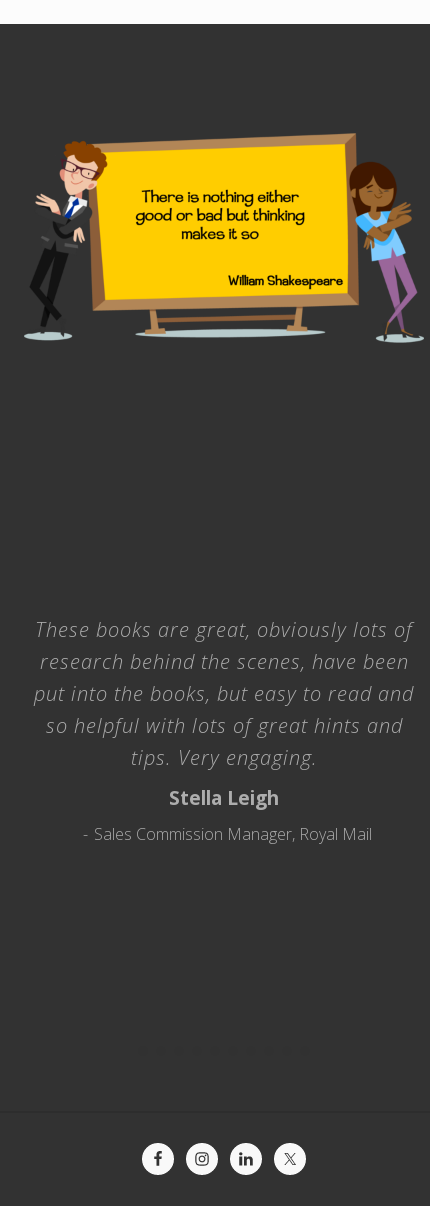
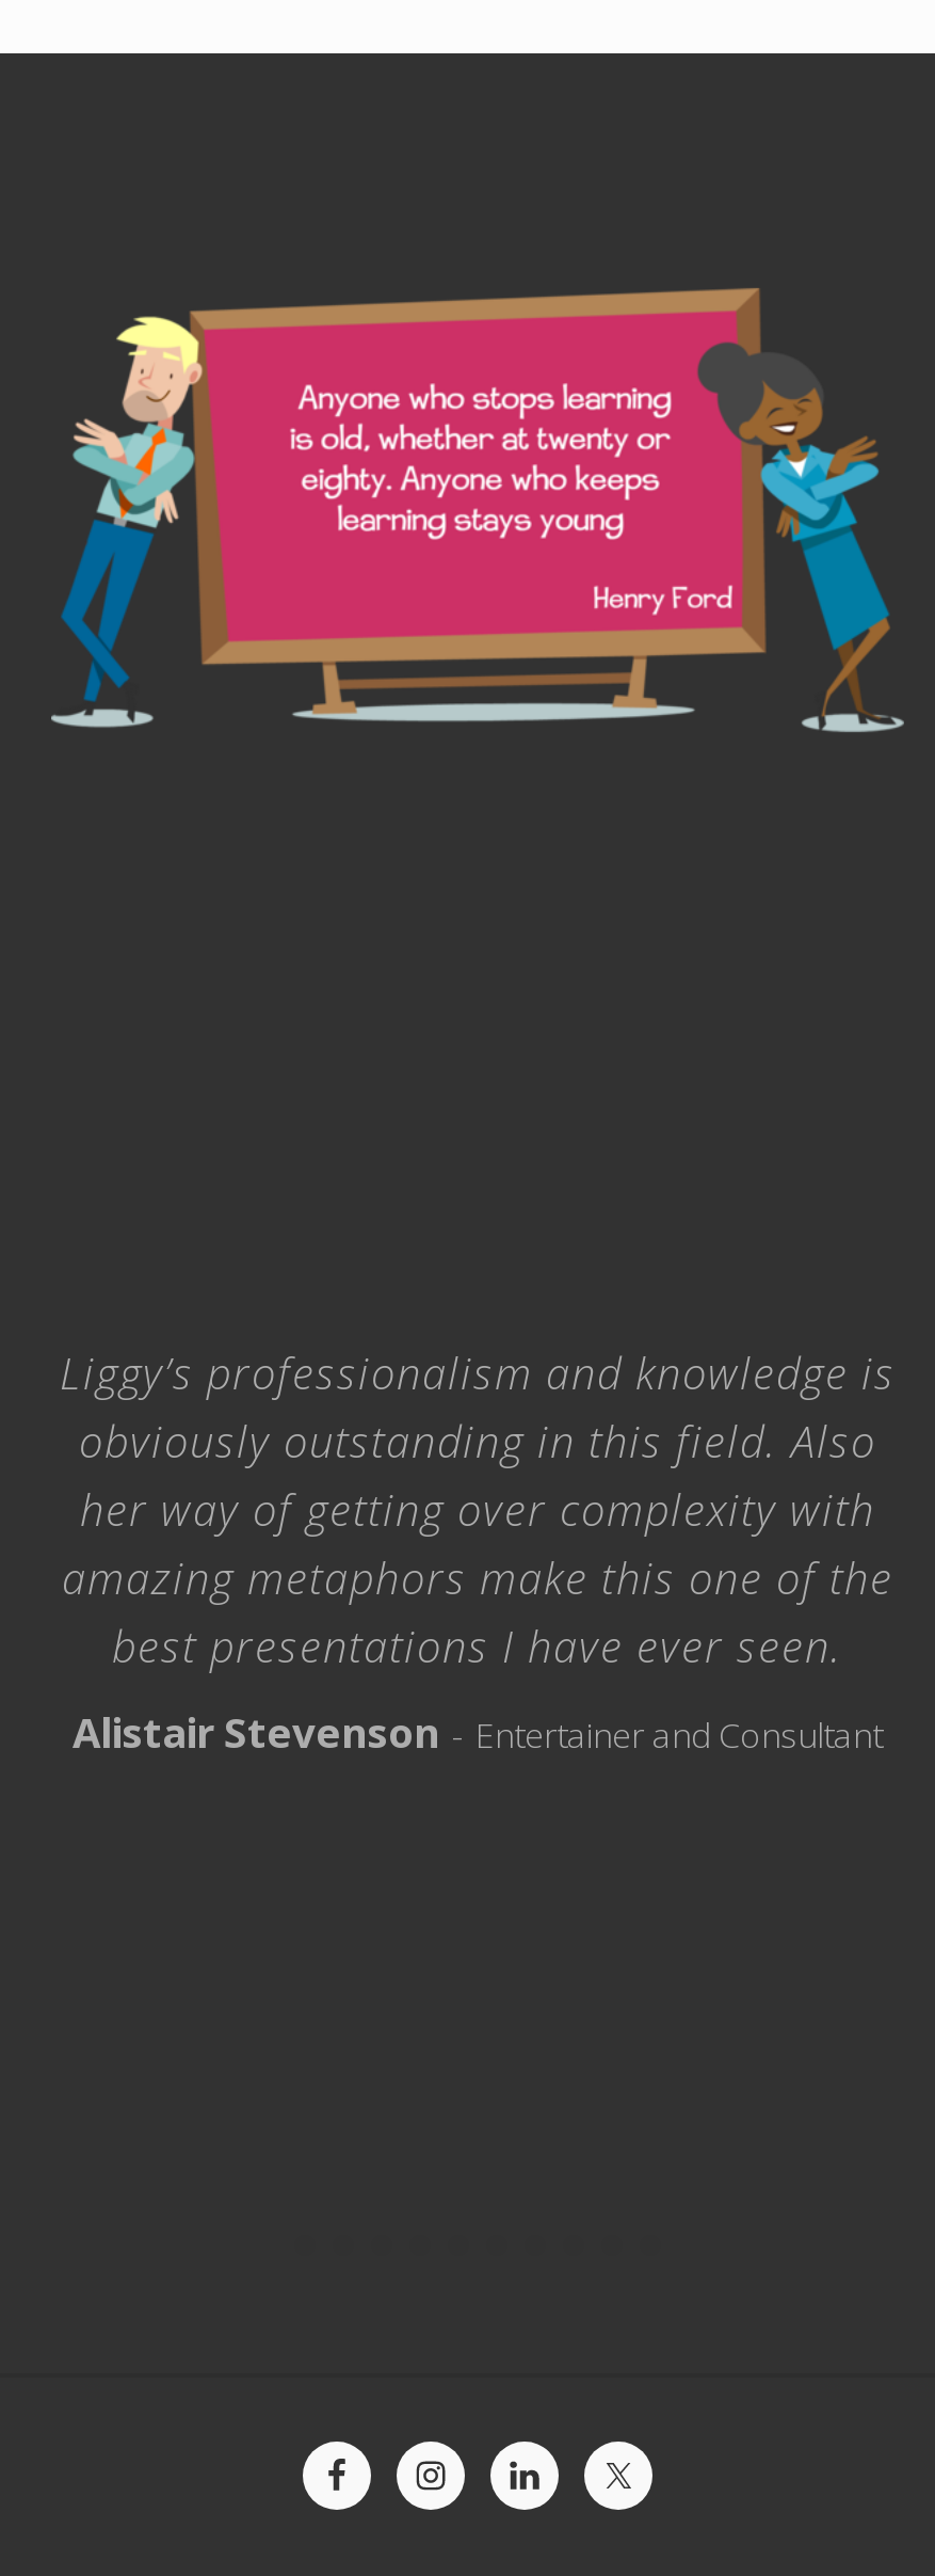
[29,141,417,330] [image] -> [60,305,889,721] [image]
[34,616,414,771] These books are great, obviously lots of | research behind the scenes, have been | put into the books, but easy to read and | so helpful with lots of great hints and | tips. Very engaging. -> [60,1345,896,1675] Liggy’s professionalism and knowledge is | obviously outstanding in this field. Also | her way of getting over complexity with | amazing metaphors make this one of the | best presentations I have ever seen.
[93,784,371,845] Stella Leigh | Sales Commission Manager, Royal Mail -> [72,1703,883,1761] Alistair Stevenson | Entertainer and Consultant

